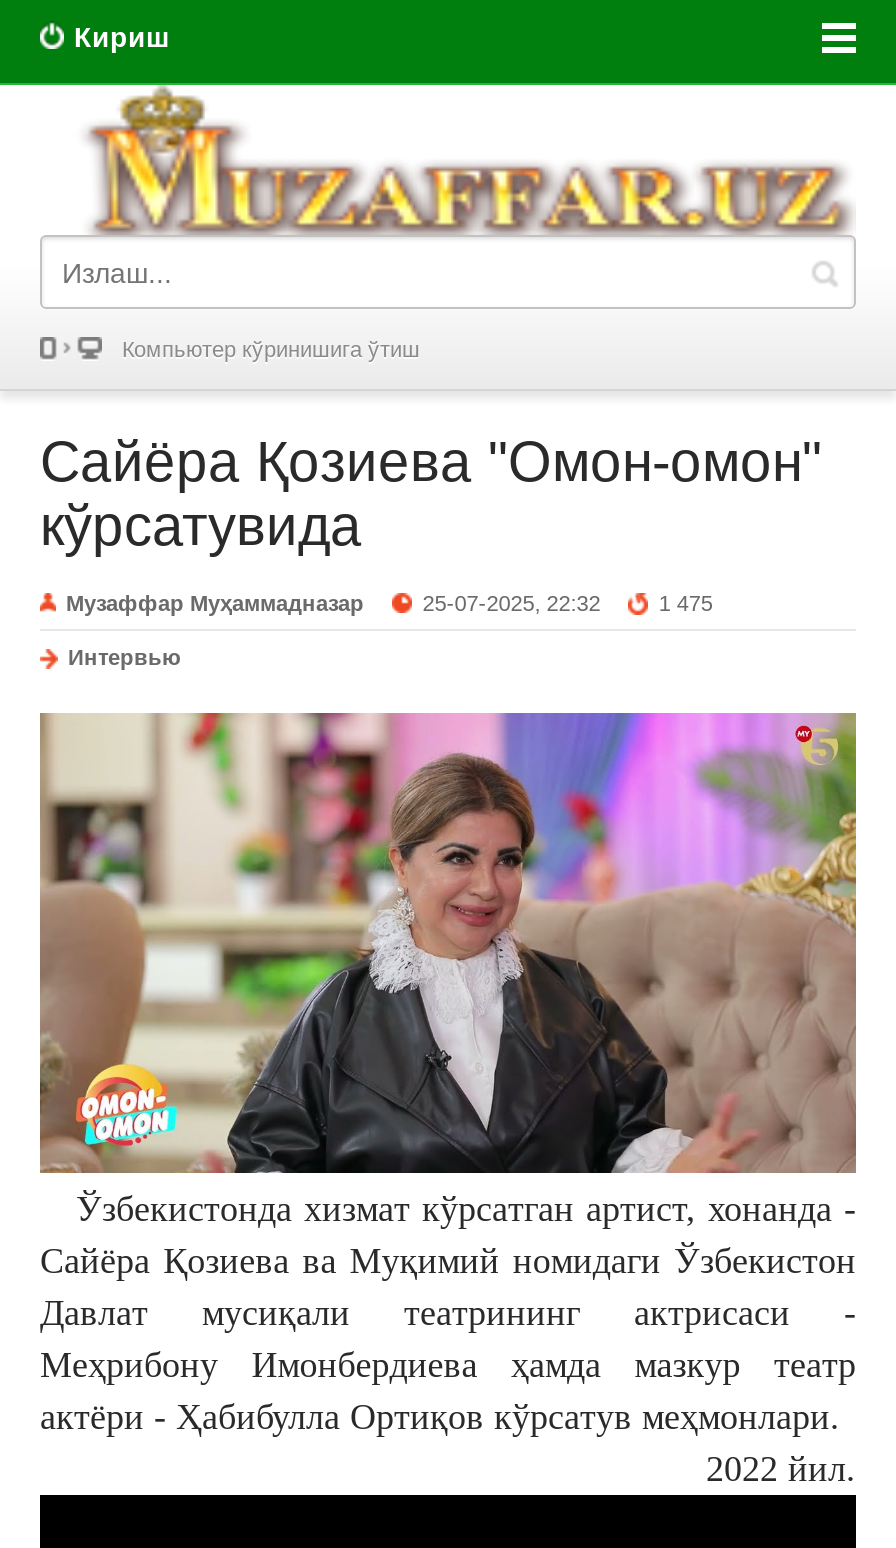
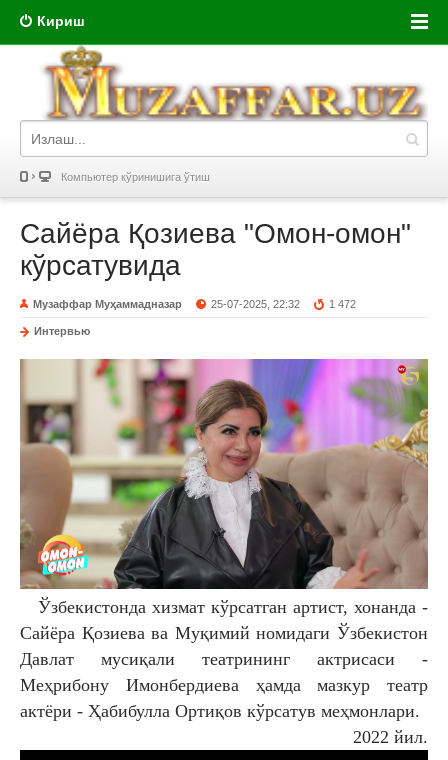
[659,591,713,615] 1 475 -> [329,298,356,310] 1 472

